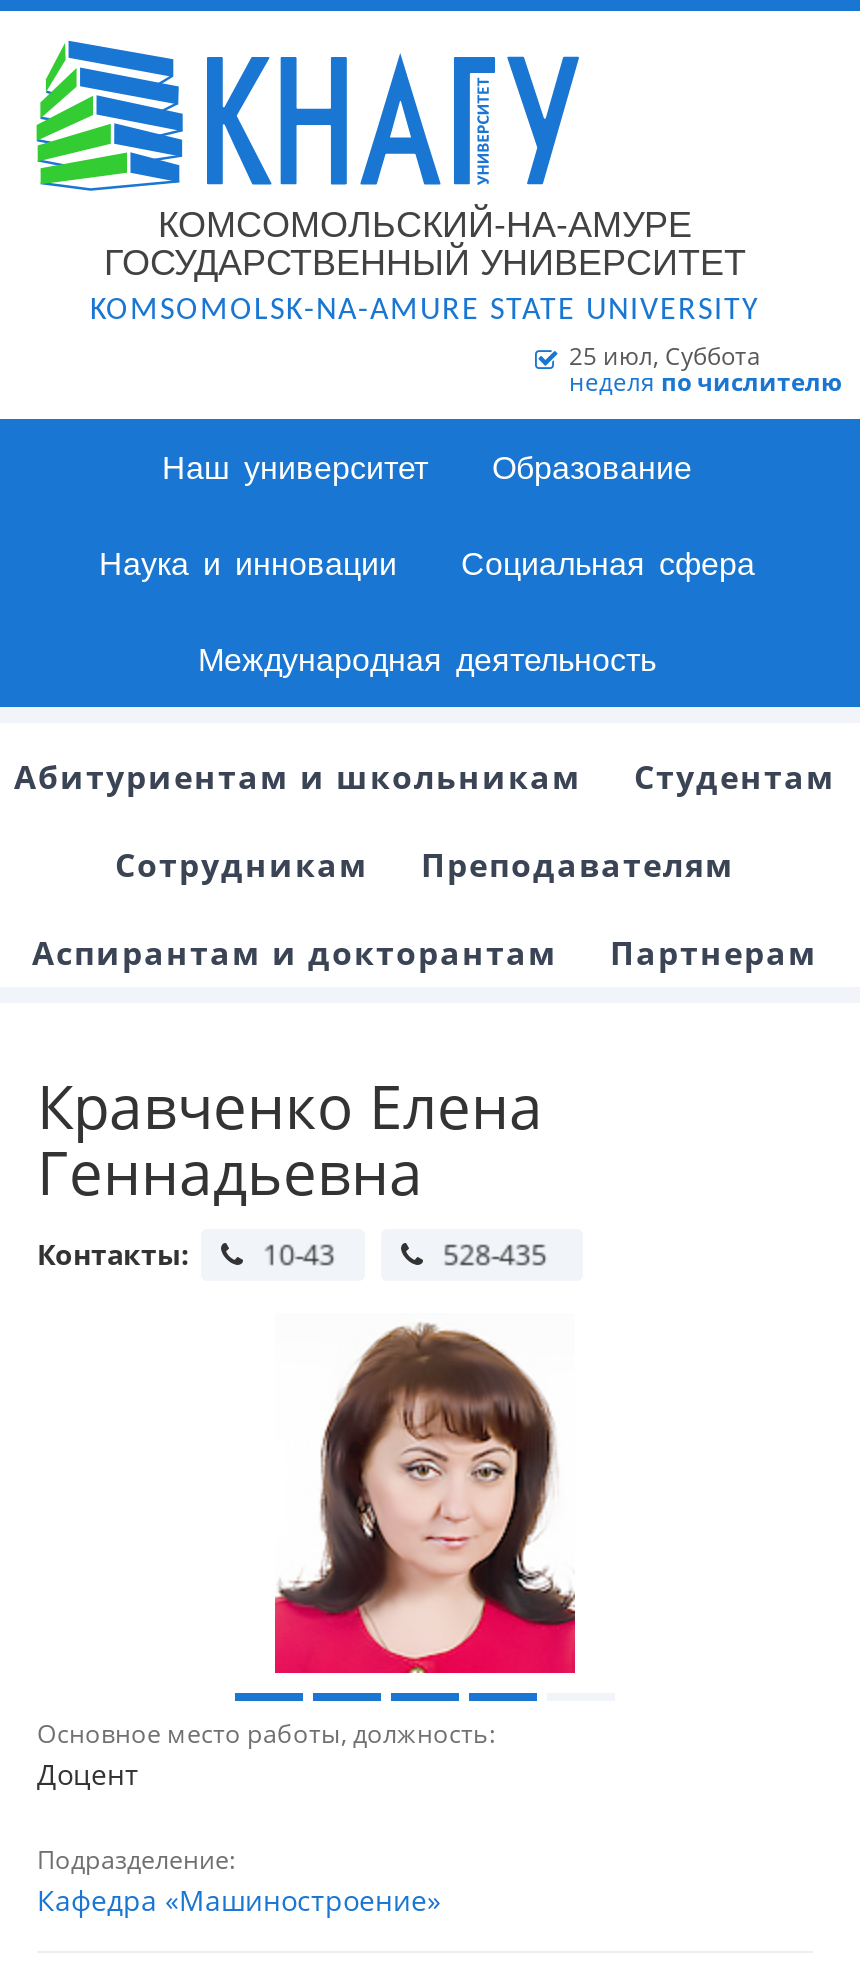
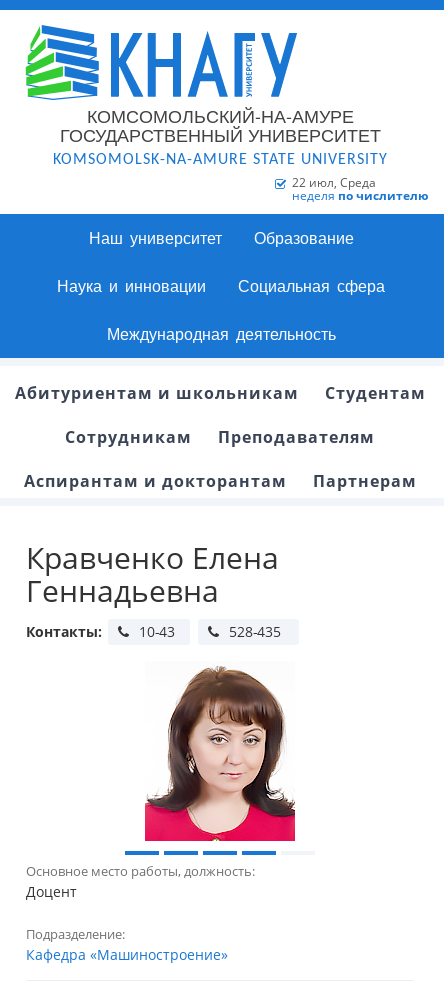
[569,339,761,373] 25 июл, Суббота -> [292,174,376,191] 22 июл, Среда

